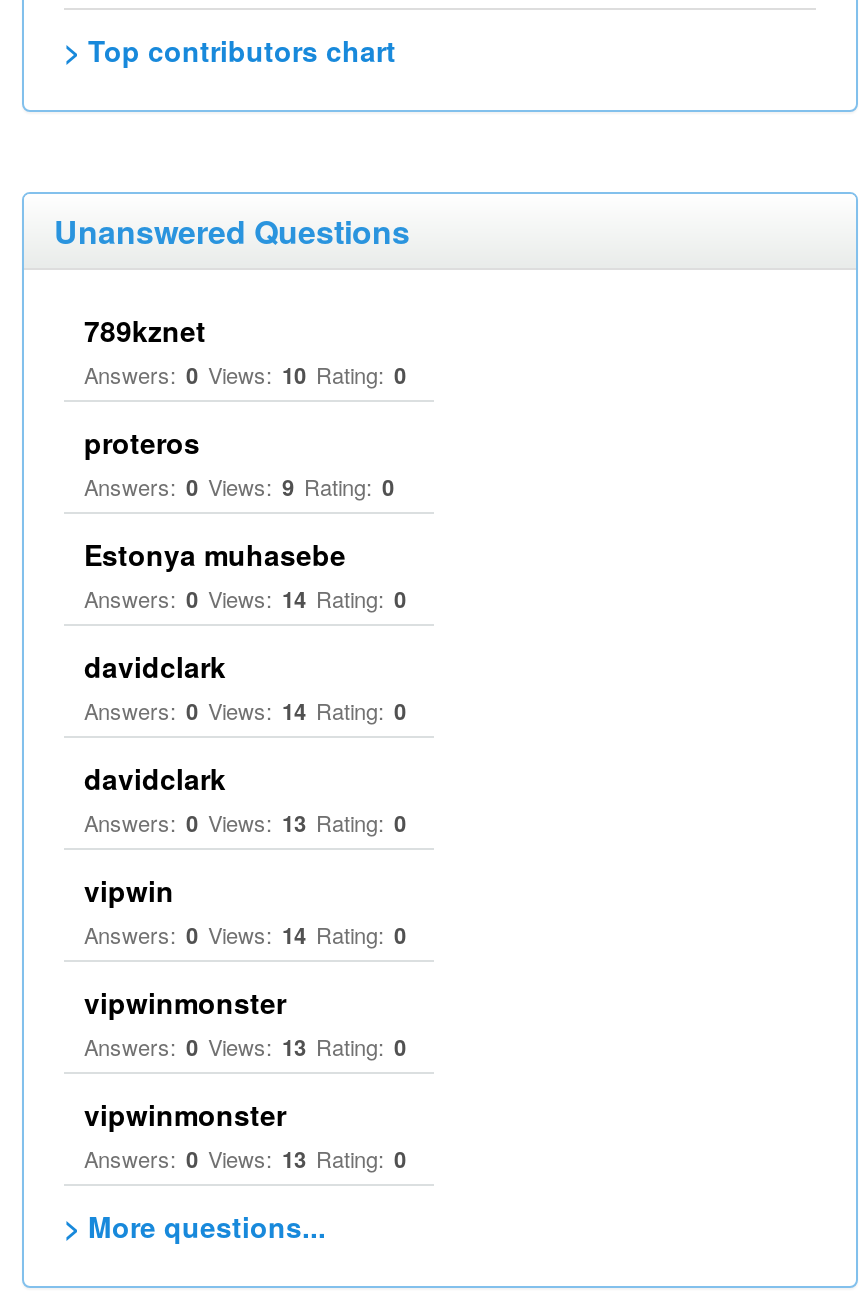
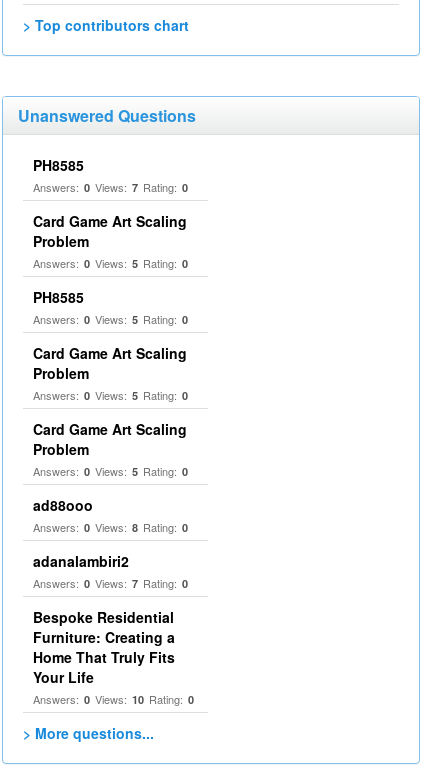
[84,310,206,350] 789kznet -> [33,155,188,687] PH8585 | Answers: 0 Views: 7 Rating: 0 | Card Game Art Scaling | Problem | Answers: 0 Views: 5 Rating: 0 | PH8585 | Answers: 0 Views: 5 Rating: 0 | Card Game Art Scaling | Problem | Answers: 0 Views: 5 Rating: 0 | Card Game Art Scaling | Problem | Answers: 0 Views: 5 Rating: 0 | ad88ooo | Answers: 0 Views: 8 Rating: 0 | adanalambiri2 | Answers: 0 Views: 7 Rating: 0 | Bespoke Residential | Furniture: Creating a | Home That Truly Fits | Your Life
moved [84,358,406,390] -> [33,691,194,707]: Answers: 0 Views: 10 Rating: 0
[84,422,406,1174] proteros | Answers: 0 Views: 9 Rating: 0 | Estonya muhasebe | Answers: 0 Views: 14 Rating: 0 | davidclark | Answers: 0 Views: 14 Rating: 0 | davidclark | Answers: 0 Views: 13 Rating: 0 | vipwin | Answers: 0 Views: 14 Rating: 0 | vipwinmonster | Answers: 0 Views: 13 Rating: 0 | vipwinmonster | Answers: 0 Views: 13 Rating: 0 -> none

